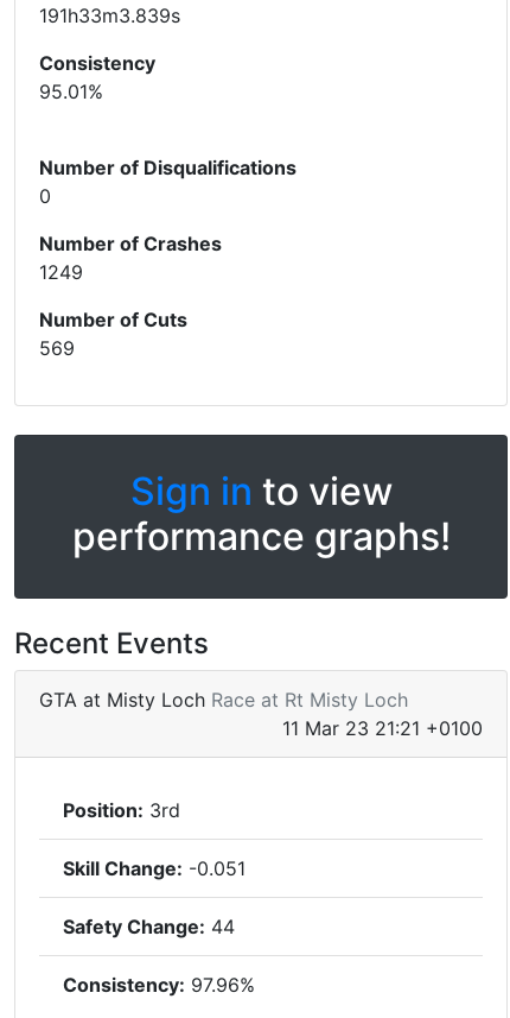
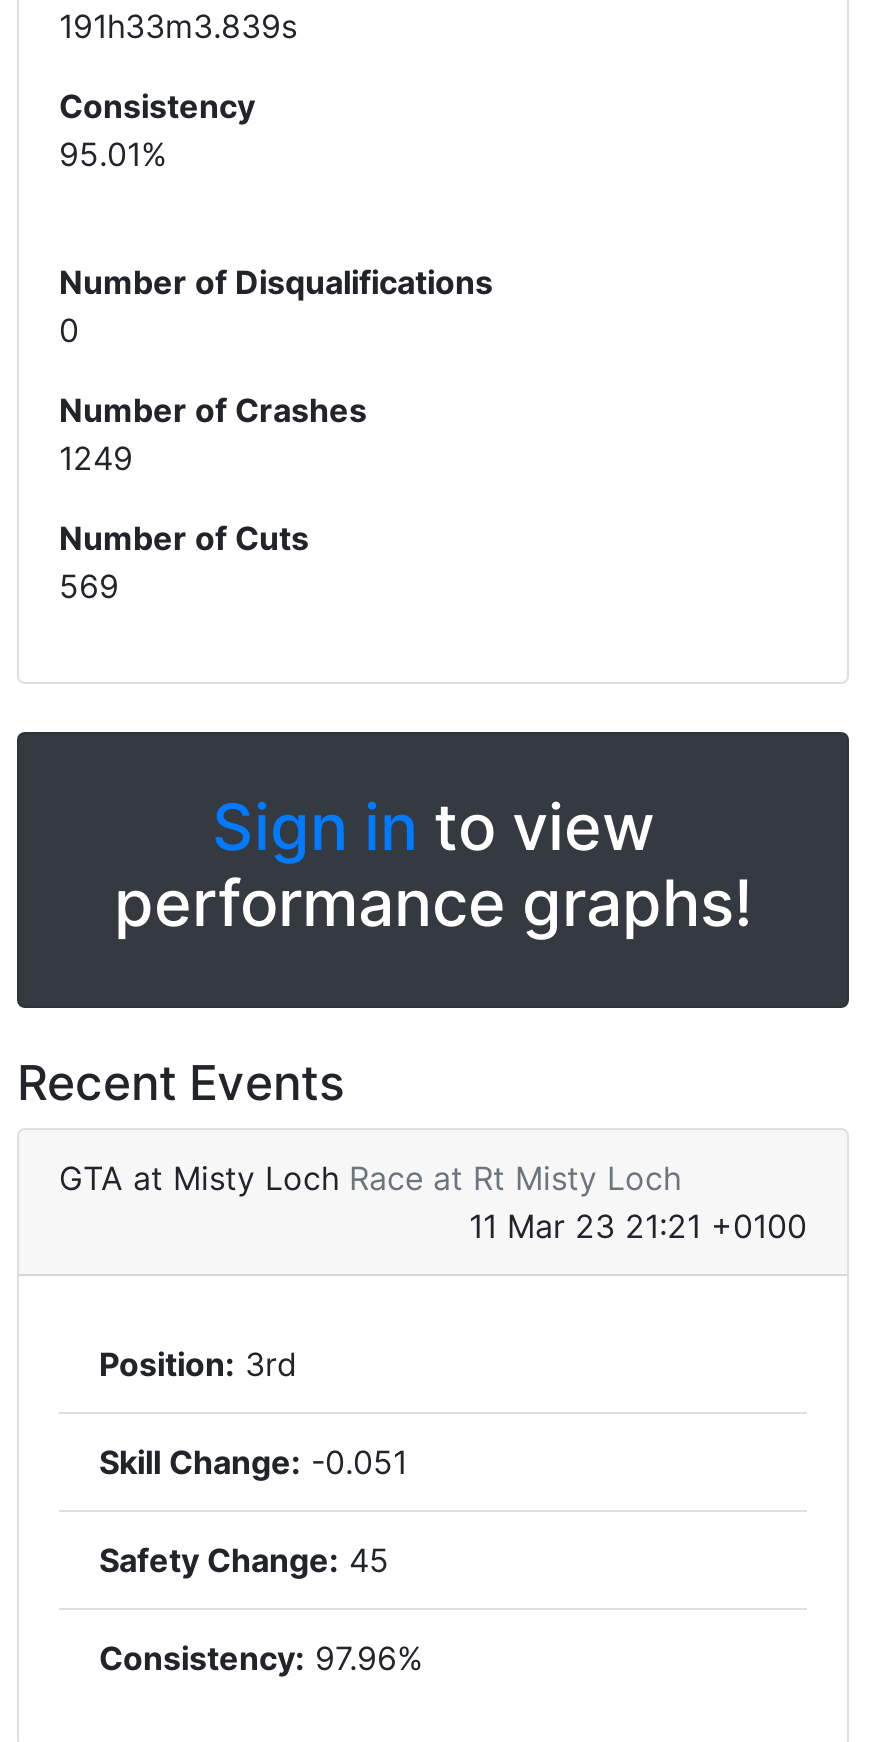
[63,915,235,938] Safety Change: 44 -> [99,1540,389,1580] Safety Change: 45

